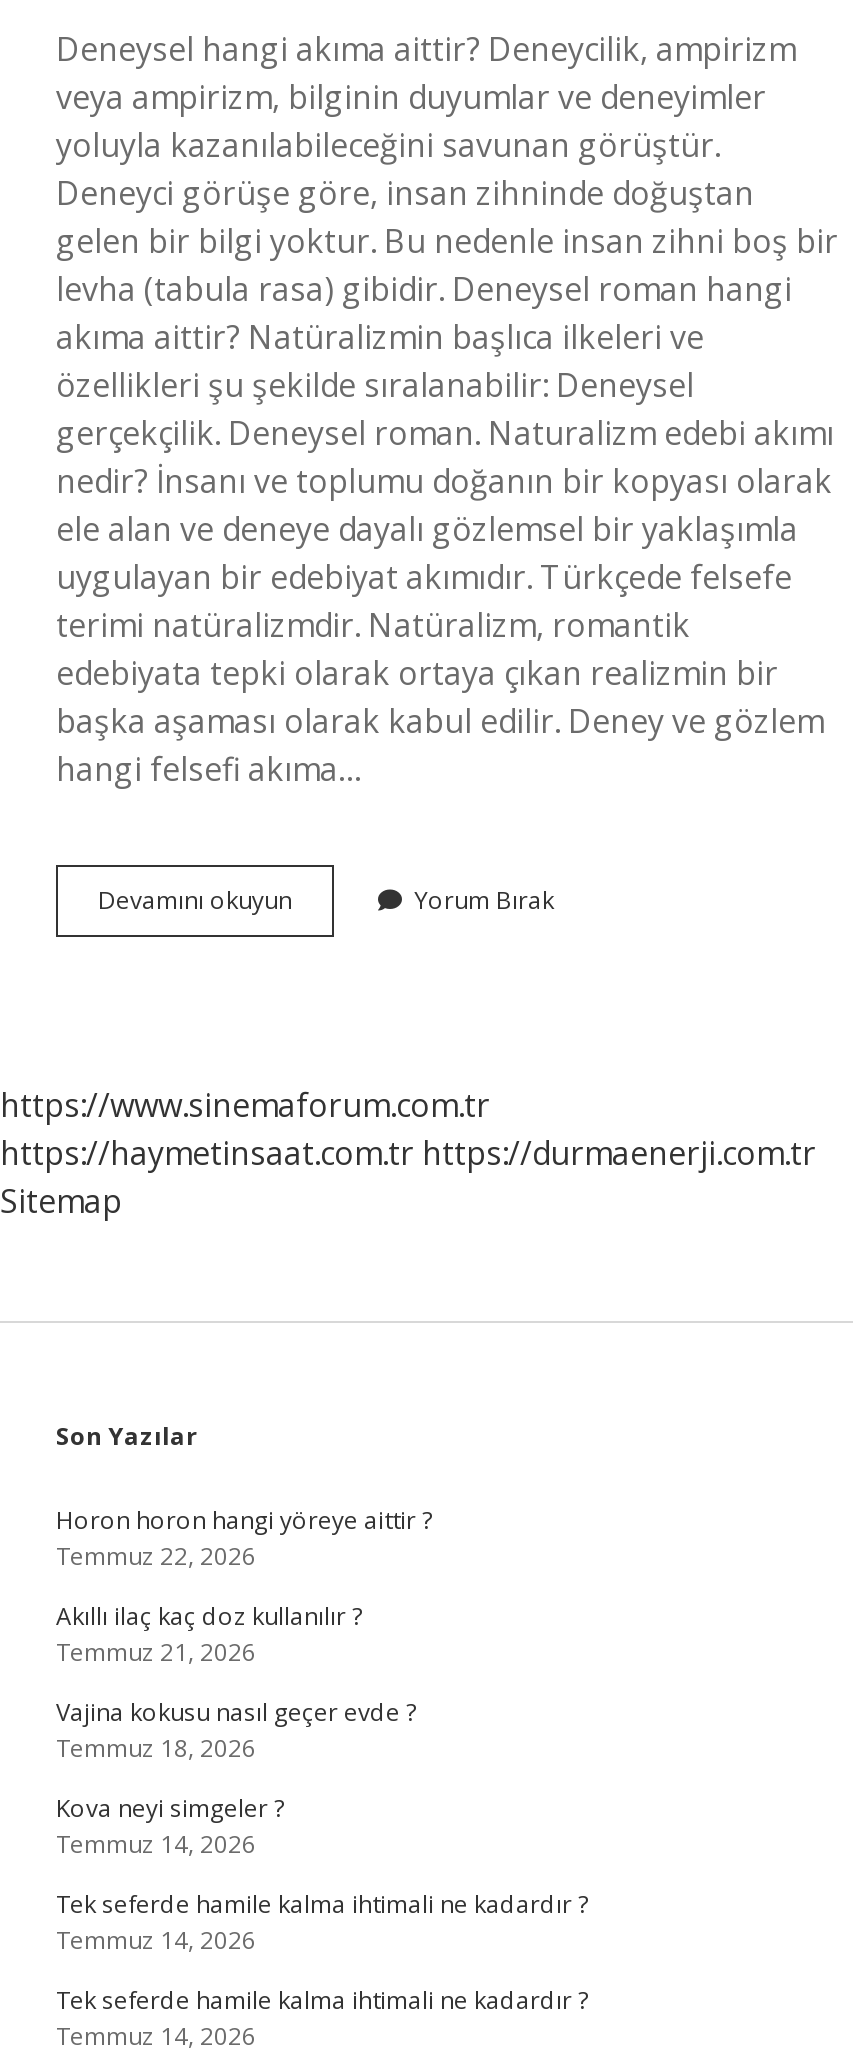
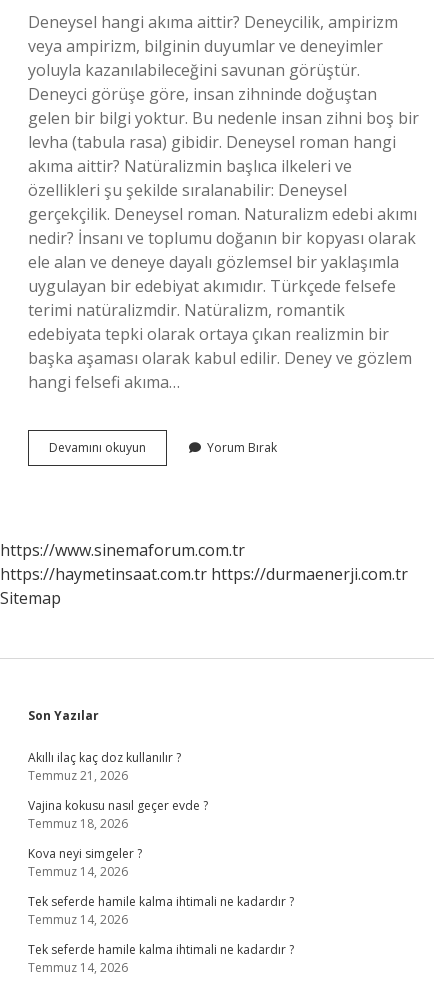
[56,1503,432,1573] Horon horon hangi yöreye aittir ? | Temmuz 22, 2026 -> none

